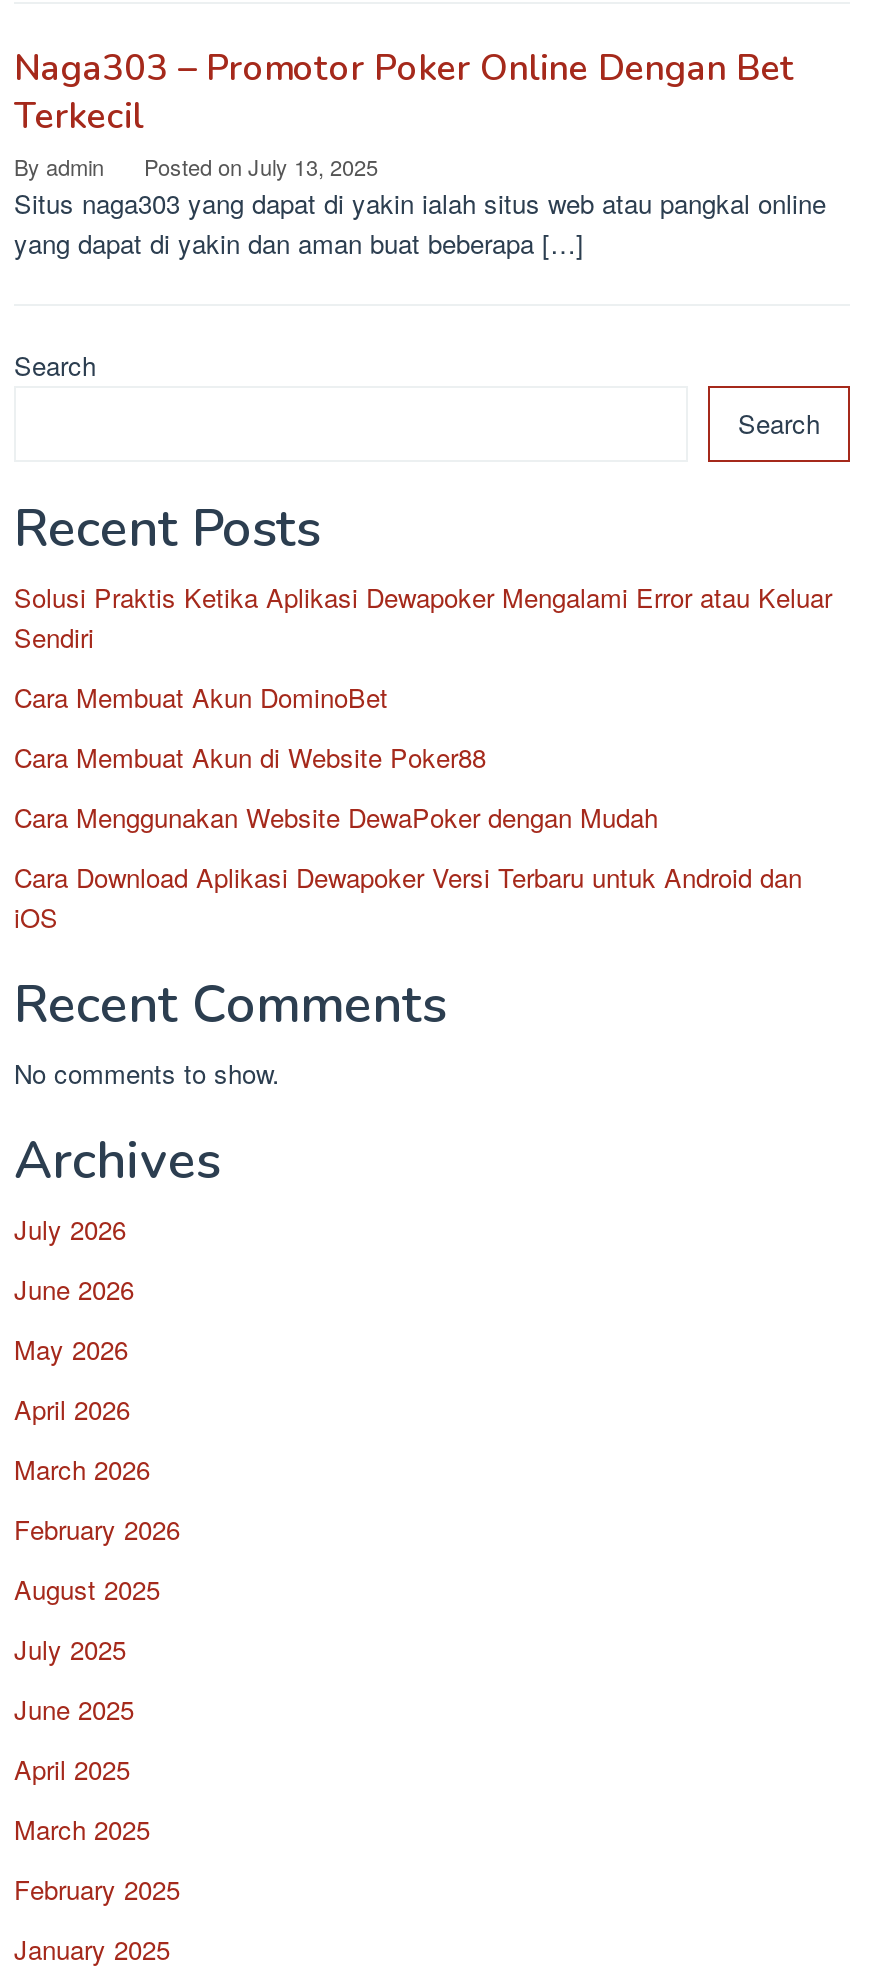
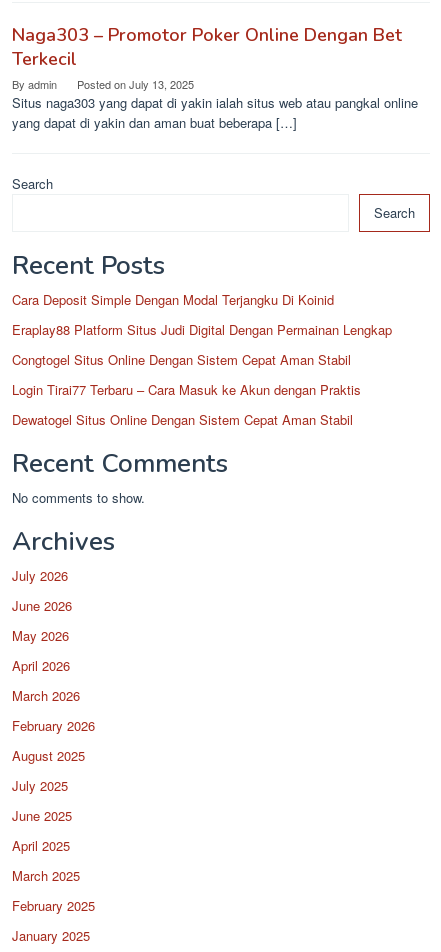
[14,578,832,656] Solusi Praktis Ketika Aplikasi Dewapoker Mengalami Error atau Keluar | Sendiri -> [12,290,334,309] Cara Deposit Simple Dengan Modal Terjangku Di Koinid
[14,678,388,716] Cara Membuat Akun DominoBet -> [12,320,392,339] Eraplay88 Platform Situs Judi Digital Dengan Permainan Lengkap
[14,738,486,776] Cara Membuat Akun di Website Poker88 -> [12,350,351,369] Congtogel Situs Online Dengan Sistem Cepat Aman Stabil
[14,798,658,836] Cara Menggunakan Website DewaPoker dengan Mudah -> [12,380,361,399] Login Tirai77 Terbaru – Cara Masuk ke Akun dengan Praktis
[14,858,802,936] Cara Download Aplikasi Dewapoker Versi Terbaru untuk Android dan | iOS -> [12,410,353,429] Dewatogel Situs Online Dengan Sistem Cepat Aman Stabil

